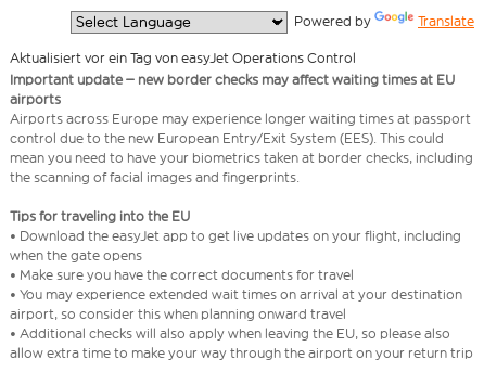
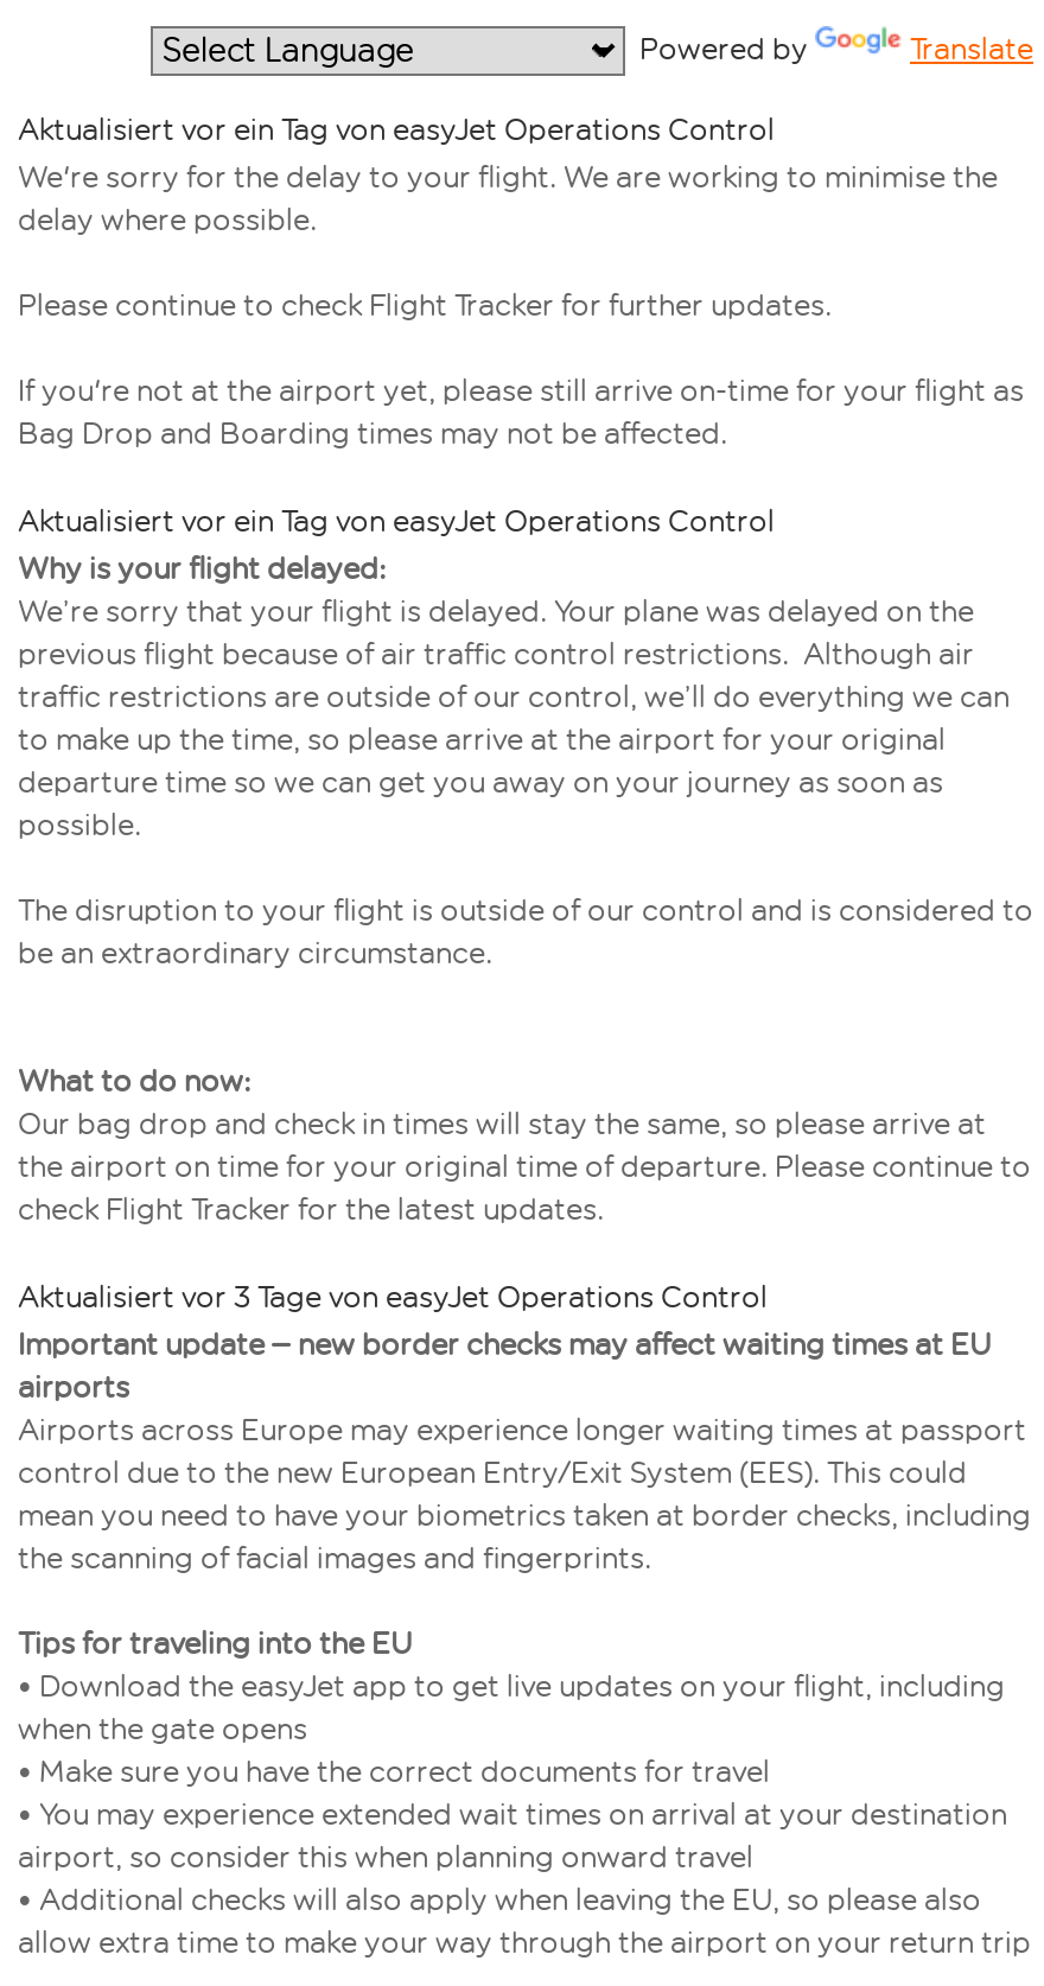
none -> [18,159,1033,971] We're sorry for the delay to your flight. We are working to minimise the | delay where possible. | Please continue to check Flight Tracker for further updates. | If you're not at the airport yet, please still arrive on-time for your flight as | Bag Drop and Boarding times may not be affected. | Aktualisiert vor ein Tag von easyJet Operations Control | Why is your flight delayed: | We’re sorry that your flight is delayed. Your plane was delayed on the | previous flight because of air traffic control restrictions. Although air | traffic restrictions are outside of our control, we’ll do everything we can | to make up the time, so please arrive at the airport for your original | departure time so we can get you away on your journey as soon as | possible. | The disruption to your flight is outside of our control and is considered to | be an extraordinary circumstance.
none -> [18,1063,1031,1315] What to do now: | Our bag drop and check in times will stay the same, so please arrive at | the airport on time for your original time of departure. Please continue to | check Flight Tracker for the latest updates. | Aktualisiert vor 3 Tage von easyJet Operations Control

